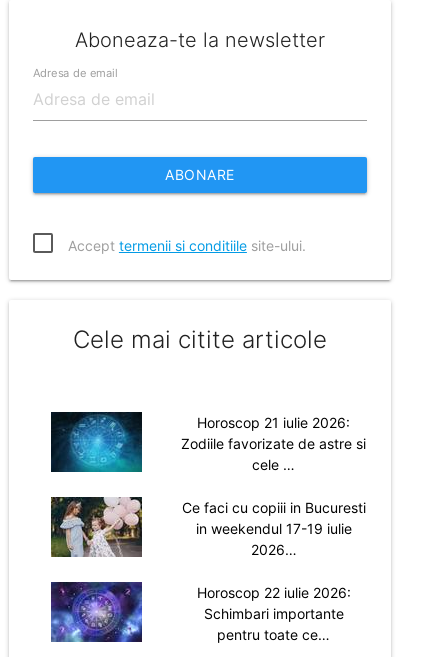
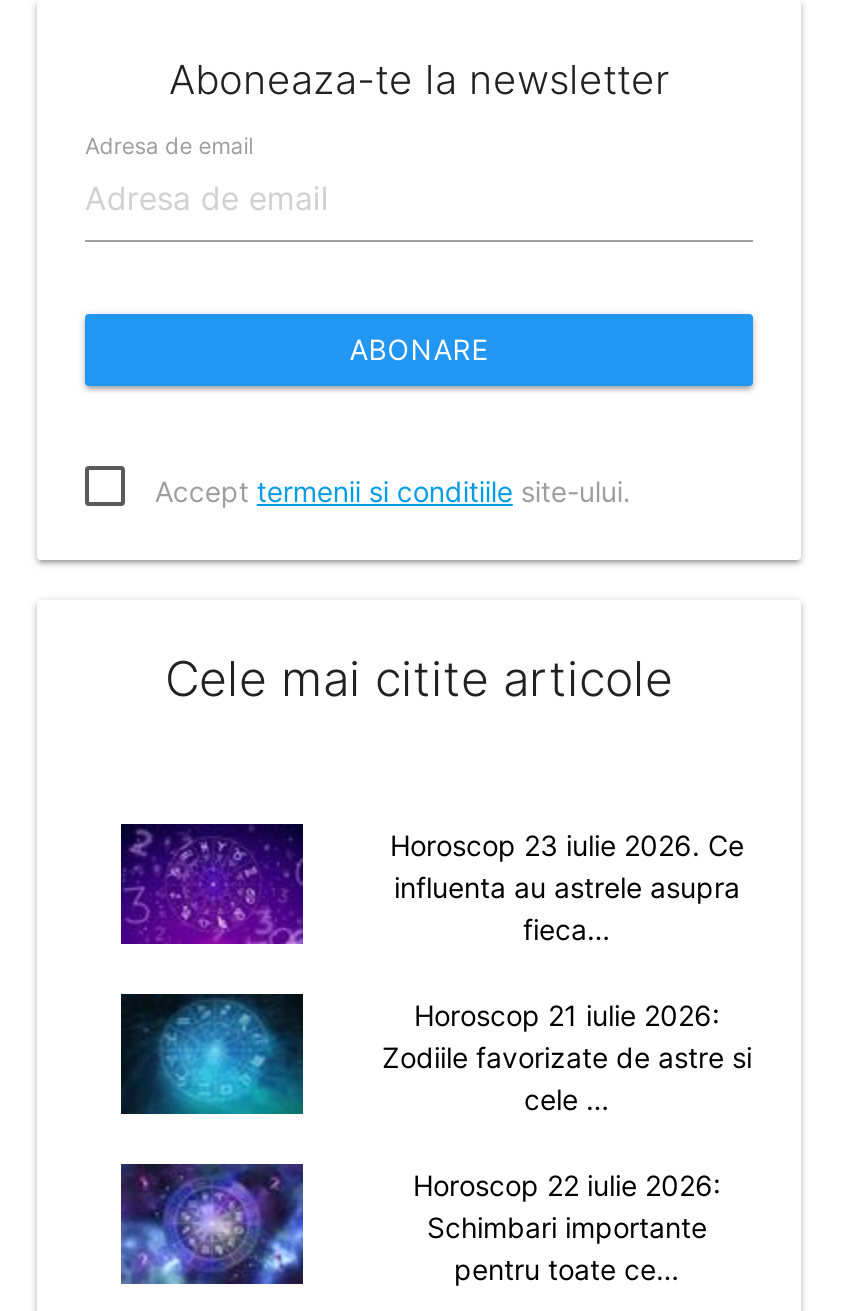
none -> [121,824,305,946] [image]
none -> [390,828,744,946] Horoscop 23 iulie 2026. Ce | influenta au astrele asupra | fieca…
moved [51,411,366,473] -> [121,992,752,1116]: [image] | Horoscop 21 iulie 2026: | Zodiile favorizate de astre si | cele …
[50,497,366,558] [image] | Ce faci cu copiii in Bucuresti | in weekendul 17-19 iulie | 2026… -> none

